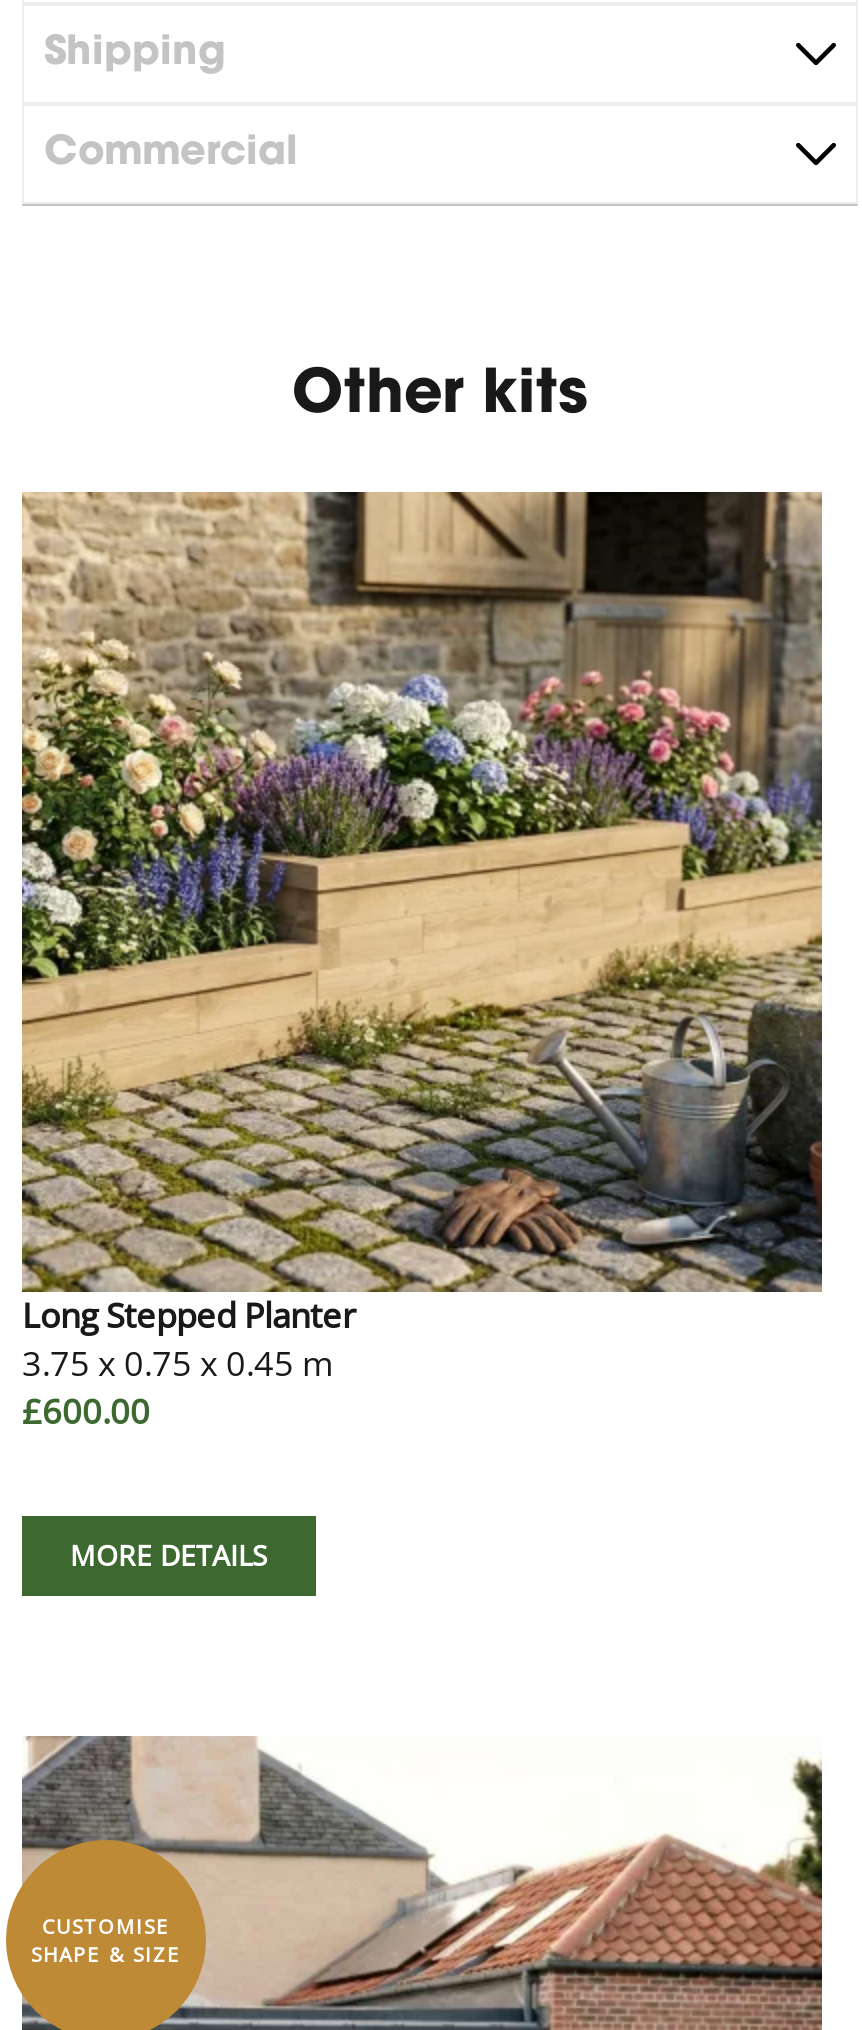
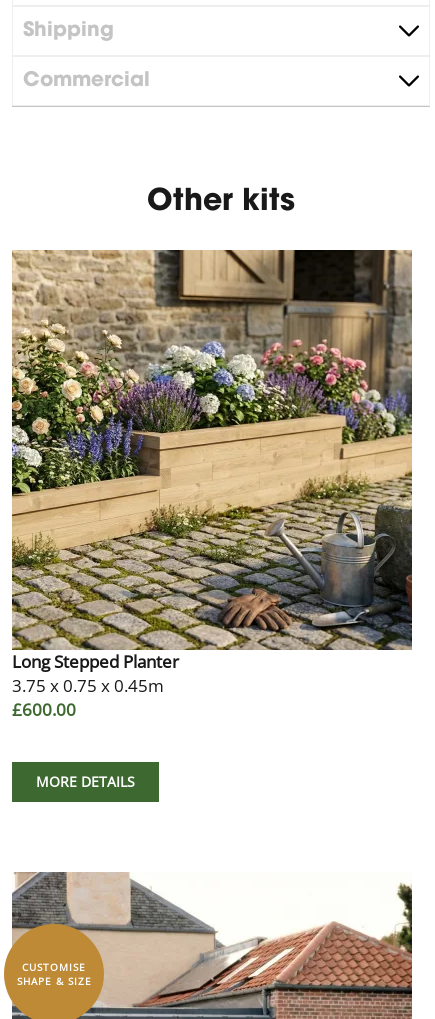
[22,1339,334,1385] 3.75 x 0.75 x 0.45 m -> [12,674,164,697] 3.75 x 0.75 x 0.45m

